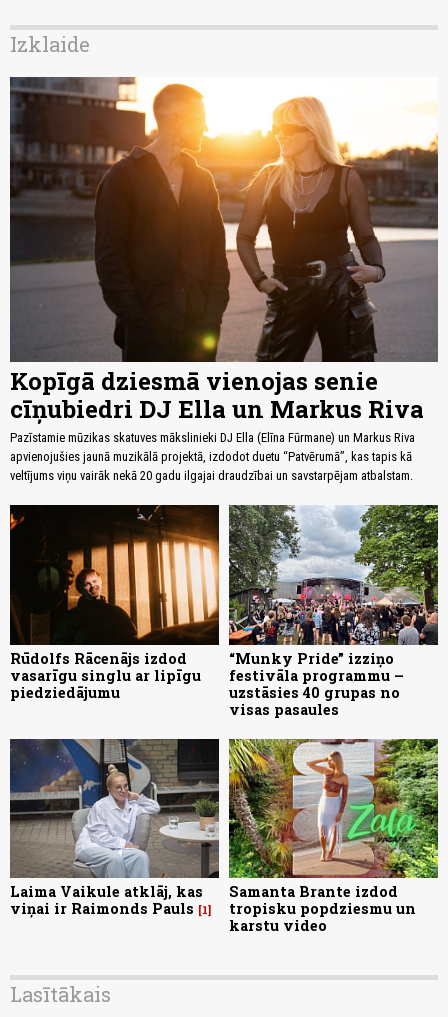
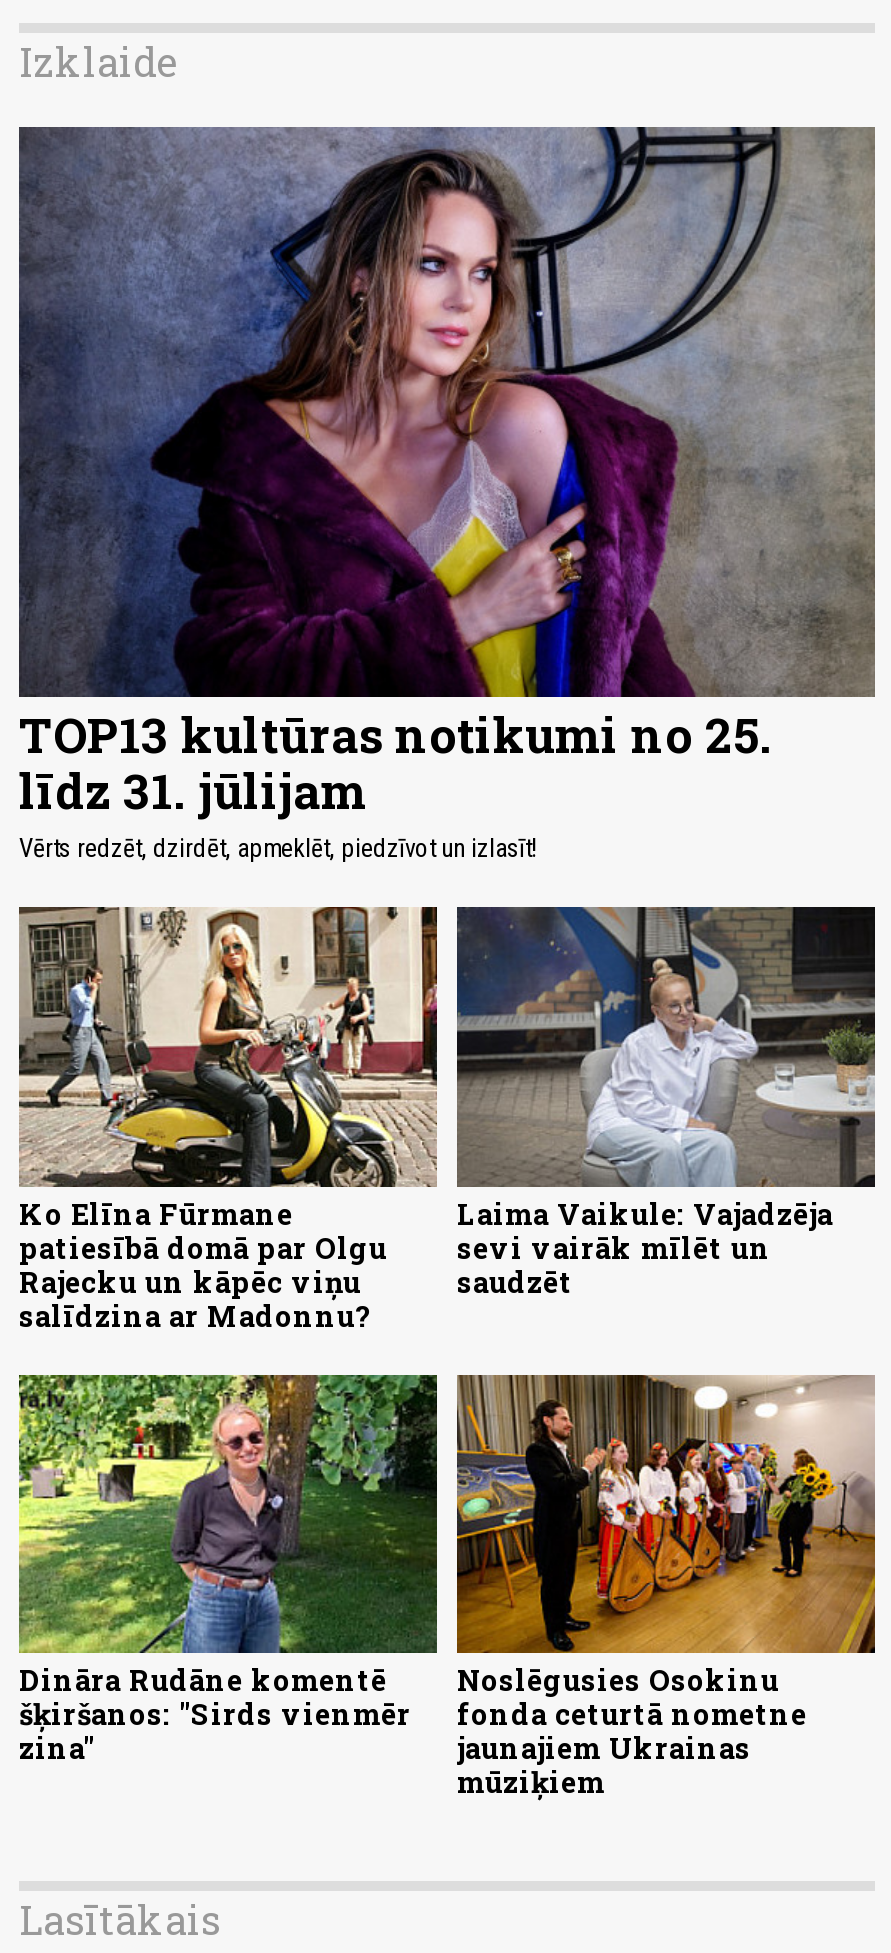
[10,77,439,483] [image] | Kopīgā dziesmā vienojas senie | cīņubiedri DJ Ella un Markus Riva | Pazīstamie mūzikas skatuves mākslinieki DJ Ella (Elīna Fūrmane) un Markus Riva | apvienojušies jaunā muzikālā projektā, izdodot duetu “Patvērumā”, kas tapis kā | veltījums viņu vairāk nekā 20 gadu ilgajai draudzībai un savstarpējam atbalstam. -> [19,125,877,864] [image] | TOP13 kultūras notikumi no 25. | līdz 31. jūlijam | Vērts redzēt, dzirdēt, apmeklēt, piedzīvot un izlasīt!
[9,491,220,702] [image] | Rūdolfs Rācenājs izdod | vasarīgu singlu ar lipīgu | piedziedājumu -> [17,955,439,1334] [image] | Ko Elīna Fūrmane | patiesībā domā par Olgu | Rajecku un kāpēc viņu | salīdzina ar Madonnu?
[229,488,439,719] [image] | “Munky Pride” izziņo | festivāla programmu – | uzstāsies 40 grupas no | visas pasaules -> [457,905,877,1300] [image] | Laima Vaikule: Vajadzēja | sevi vairāk mīlēt un | saudzēt
[9,722,219,918] [image] | Laima Vaikule atklāj, kas | viņai ir Raimonds Pauls 1 -> [17,1373,437,1767] [image] | Dināra Rudāne komentē | šķiršanos: "Sirds vienmēr | zina"
[229,722,439,935] [image] | Samanta Brante izdod | tropisku popdziesmu un | karstu video -> [455,1373,877,1801] [image] | Noslēgusies Osokinu | fonda ceturtā nometne | jaunajiem Ukrainas | mūziķiem

